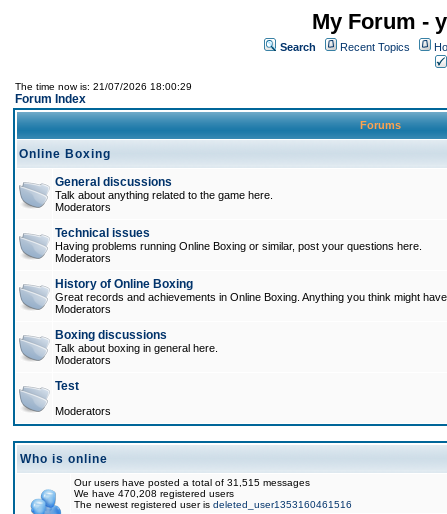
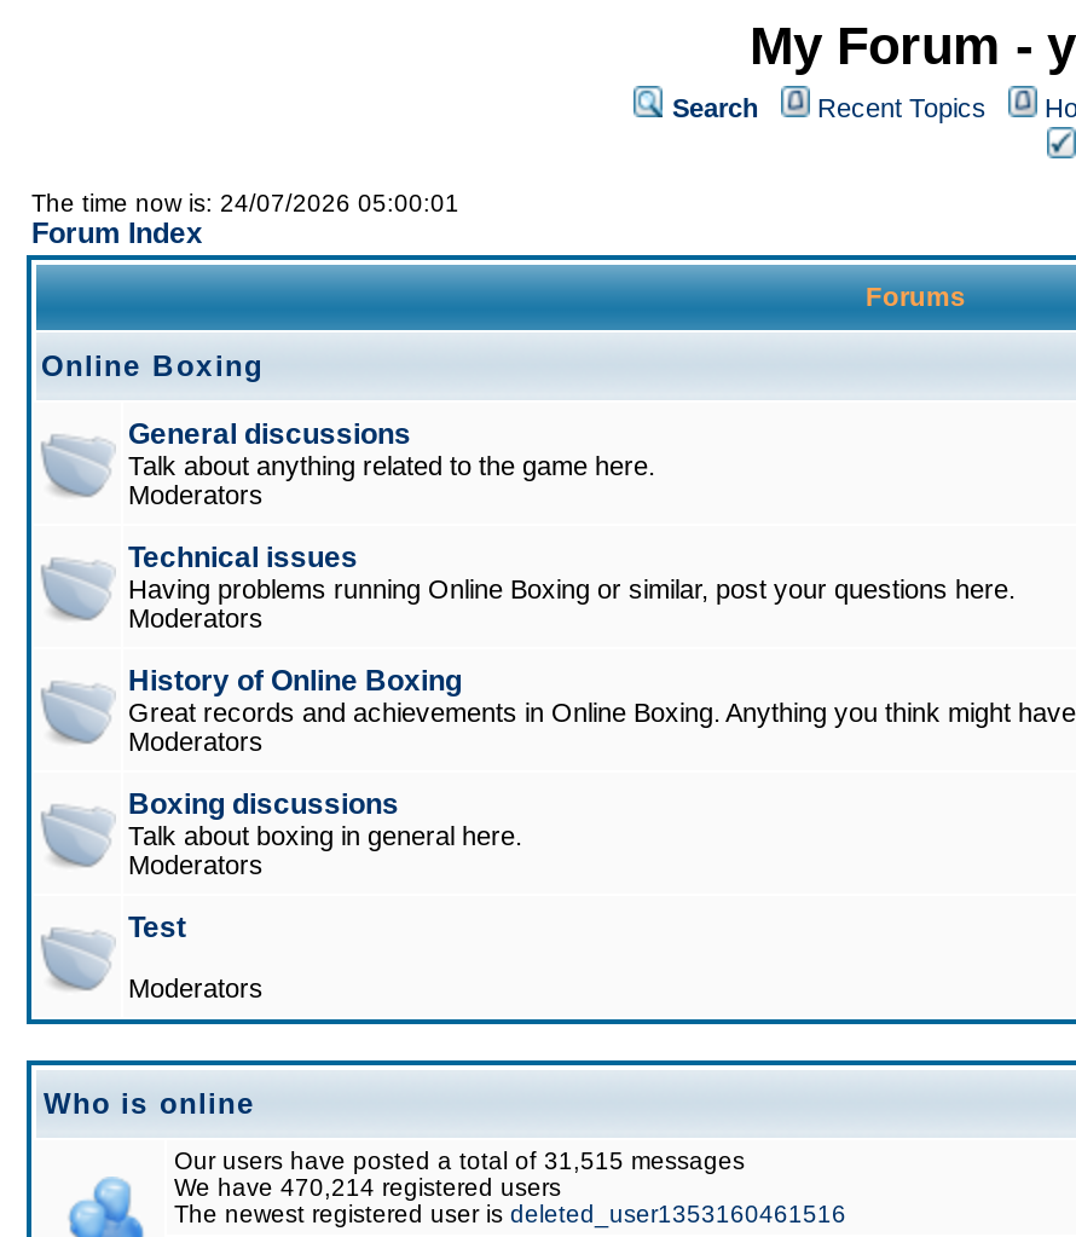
[15,81,192,92] The time now is: 21/07/2026 18:00:29 -> [31,190,459,216] The time now is: 24/07/2026 05:00:01
[74,488,234,499] We have 470,208 registered users -> [174,1174,561,1201] We have 470,214 registered users

